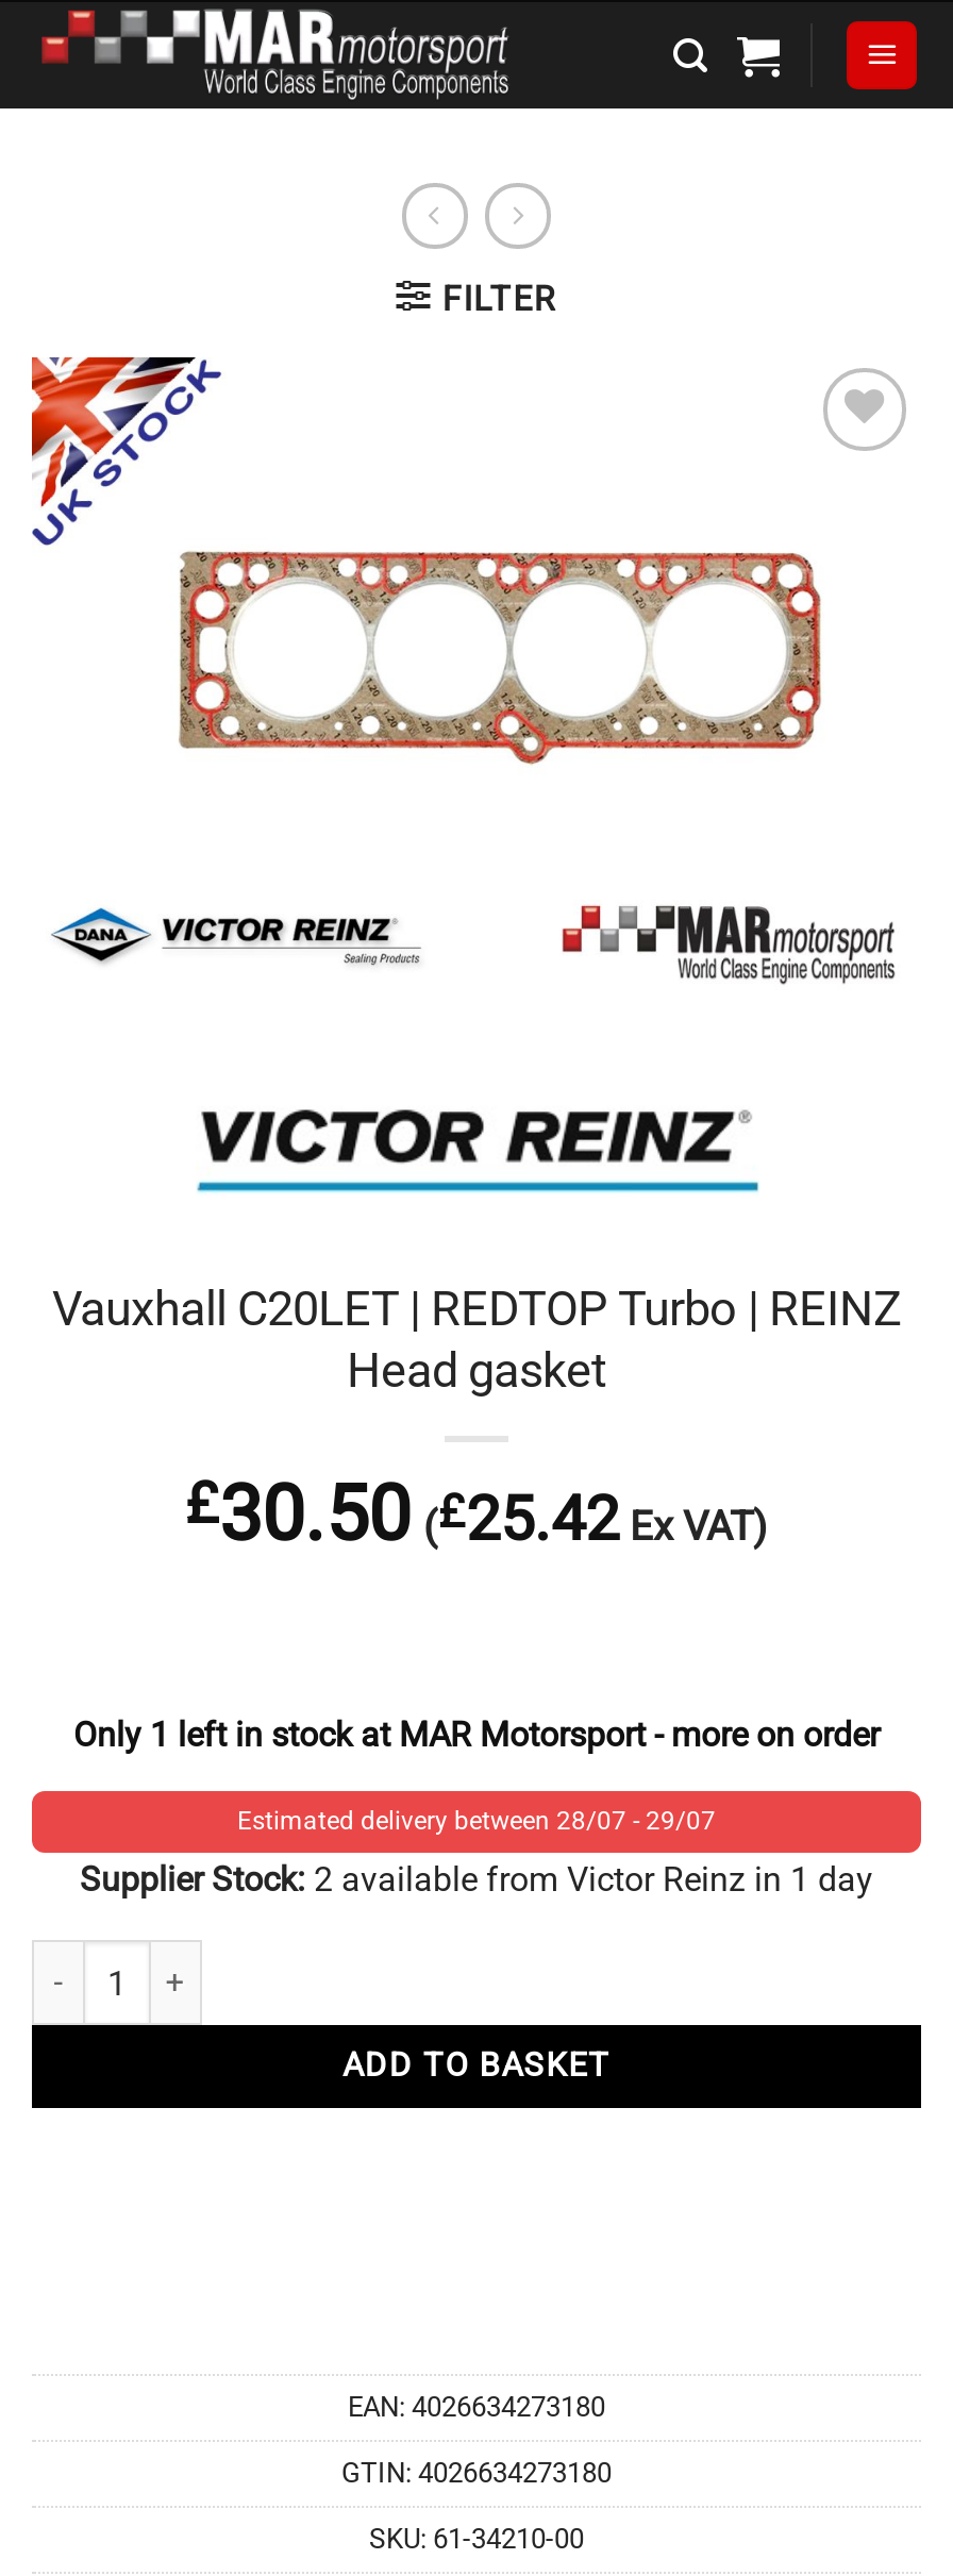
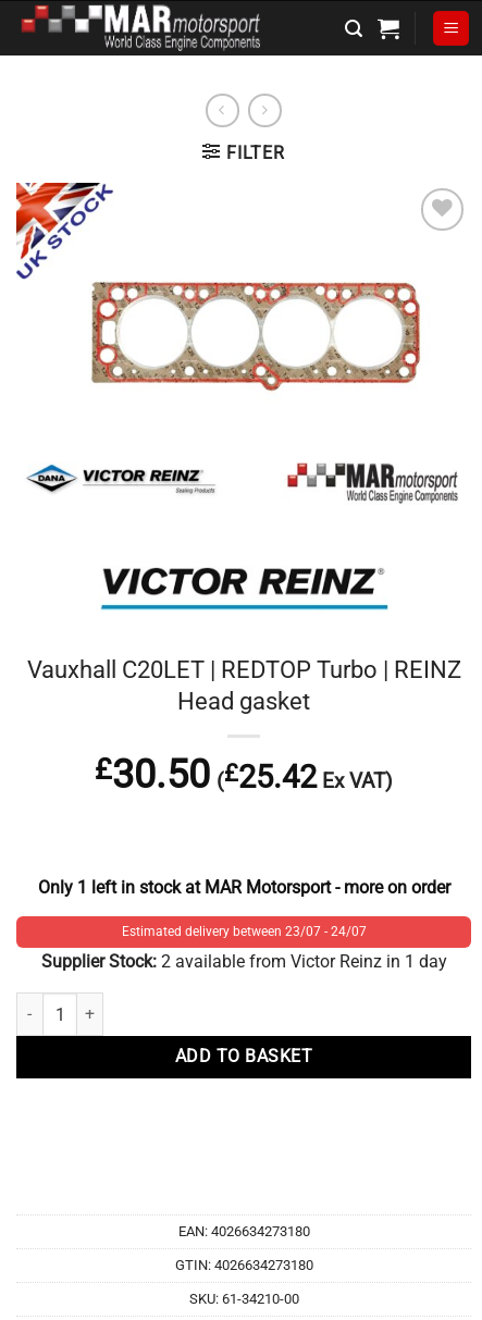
[237,1807,716,1836] Estimated delivery between 28/07 - 29/07 -> [121,924,366,939] Estimated delivery between 23/07 - 24/07

